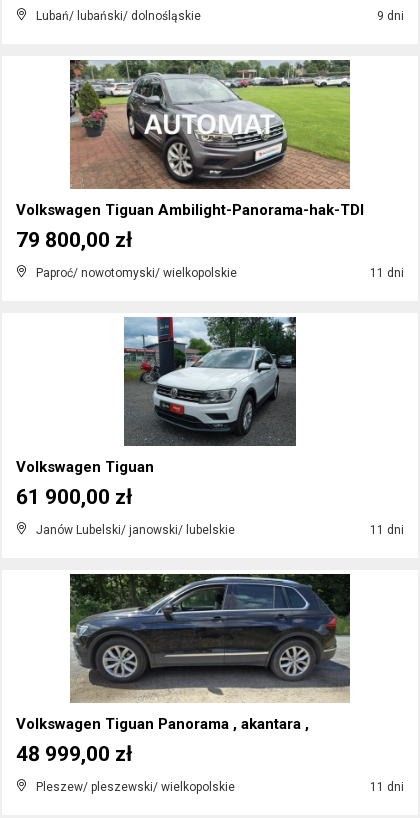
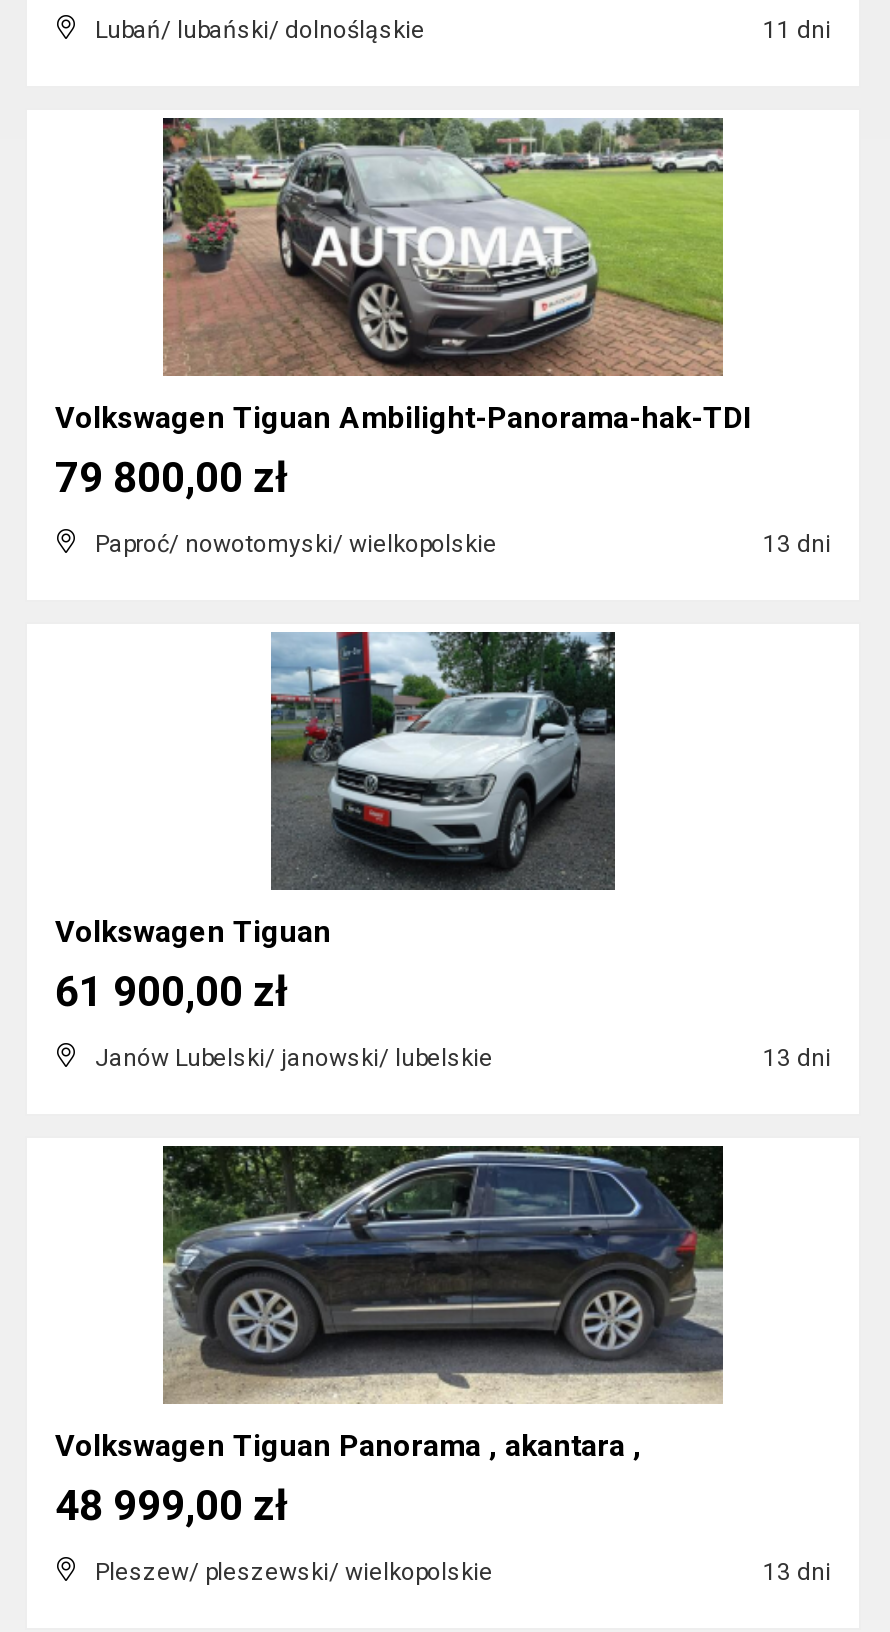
[374,9,404,23] 9 dni -> [757,16,831,44] 11 dni
[367,266,404,280] 11 dni -> [757,530,831,558] 13 dni
[367,523,404,537] 11 dni -> [757,1044,831,1072] 13 dni
[367,780,404,794] 11 dni -> [757,1558,831,1586] 13 dni

